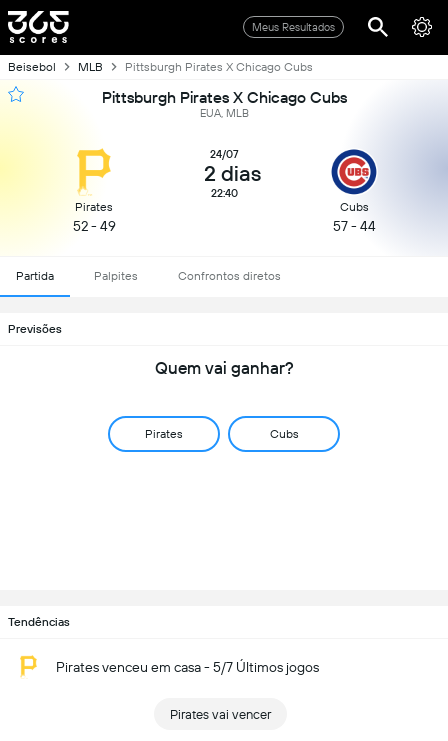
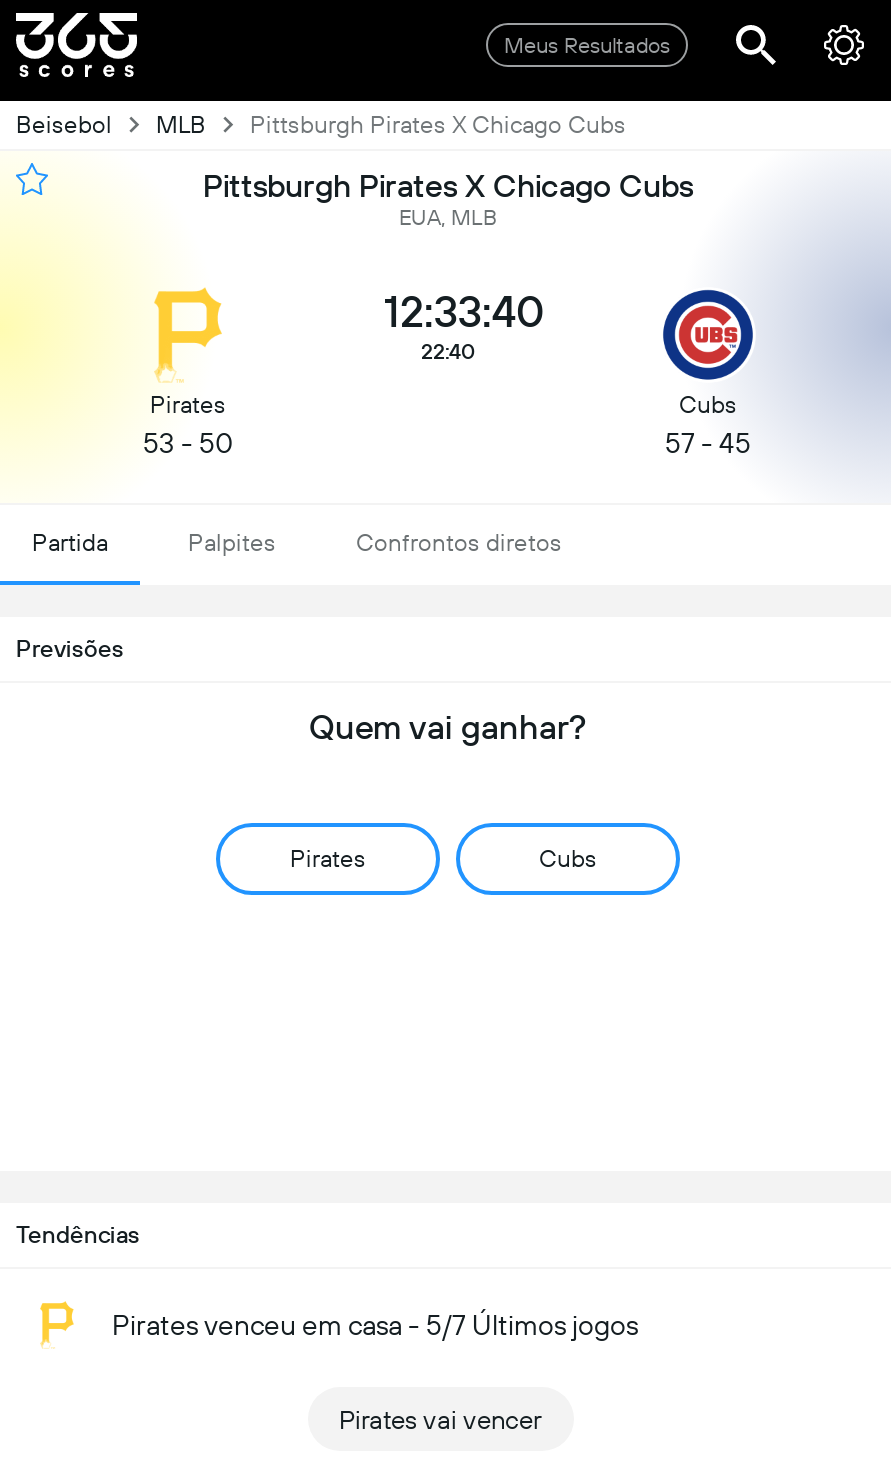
[203,148,260,185] 24/07 | 2 dias -> [384,286,544,336] 12:33:40
[72,218,115,234] 52 - 49 -> [143,427,233,459] 53 - 50
[332,218,375,234] 57 - 44 -> [665,427,751,459] 57 - 45

